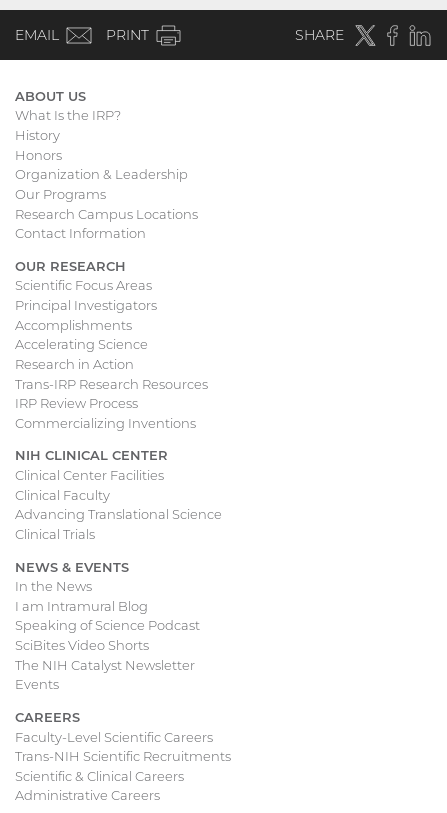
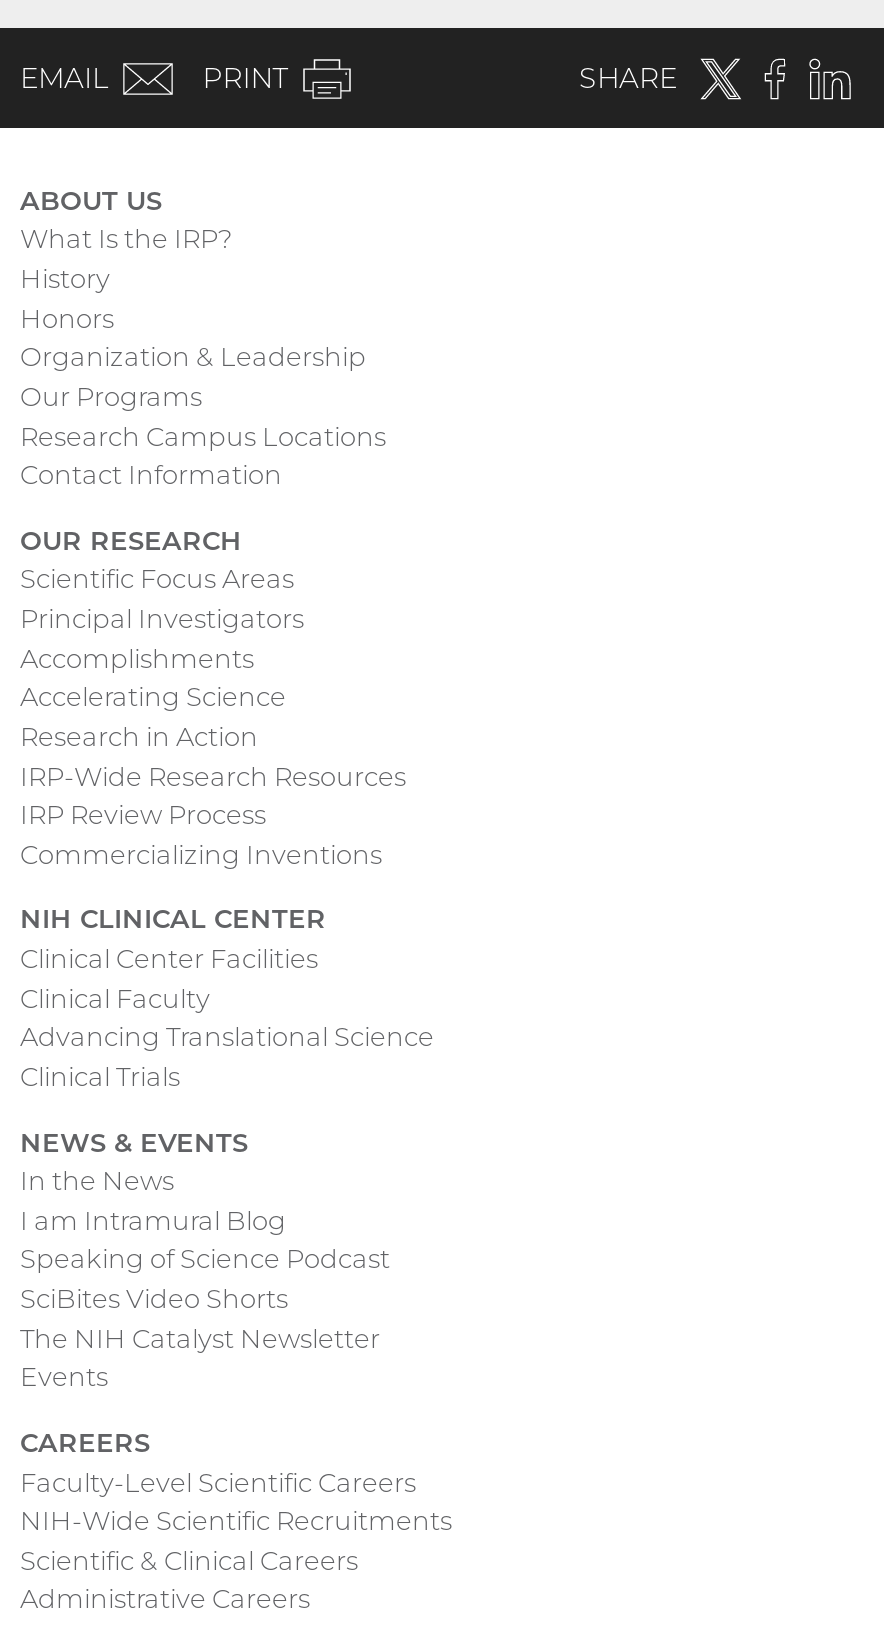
[15,376,208,392] Trans-IRP Research Resources -> [20,759,406,791] IRP-Wide Research Resources
[15,748,231,764] Trans-NIH Scientific Recruitments -> [20,1504,452,1536] NIH-Wide Scientific Recruitments

